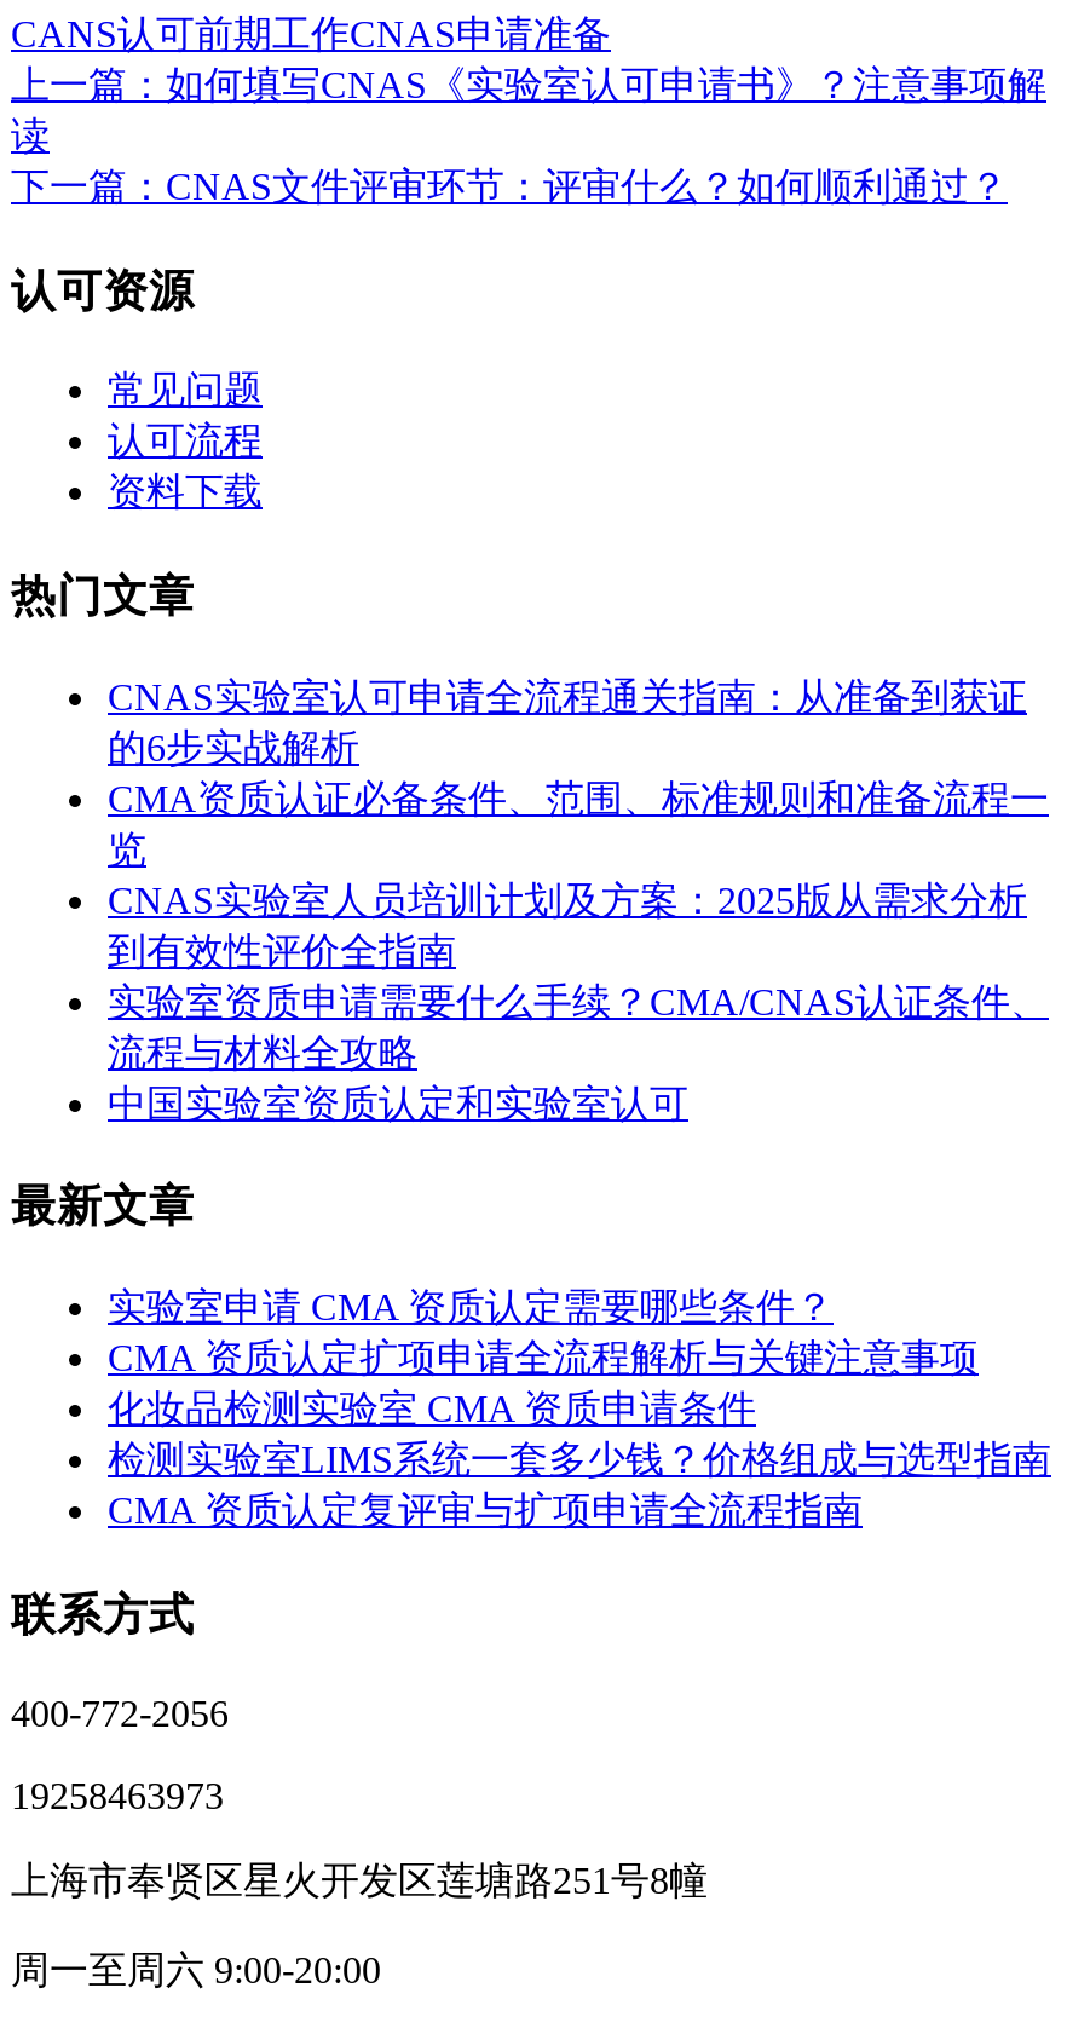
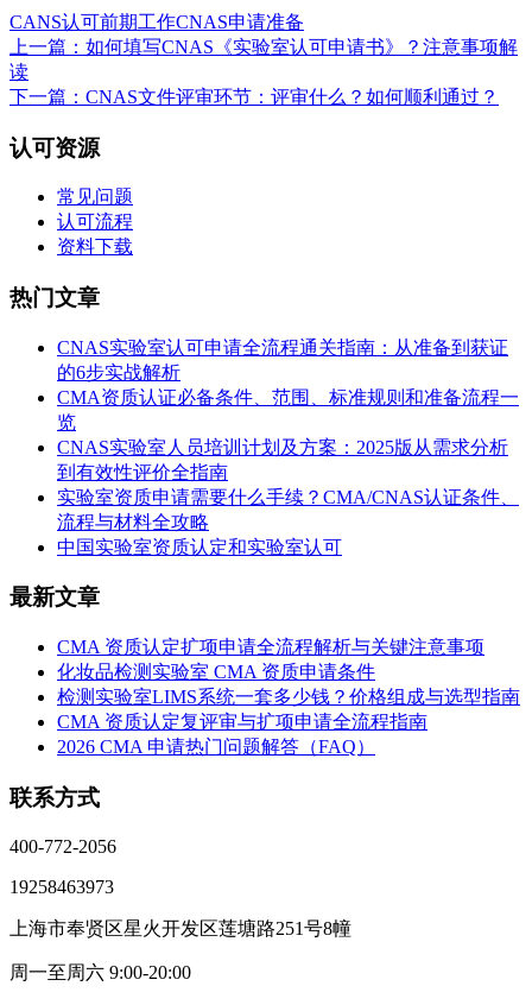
[108,1287,834,1328] 实验室申请 CMA 资质认定需要哪些条件？ -> none
moved [108,1338,1051,1531] -> [57,637,520,732]: CMA 资质认定扩项申请全流程解析与关键注意事项 | 化妆品检测实验室 CMA 资质申请条件 | 检测实验室LIMS系统一套多少钱？价格组成与选型指南 | CMA 资质认定复评审与扩项申请全流程指南
none -> [57,737,375,757] 2026 CMA 申请热门问题解答（FAQ）

